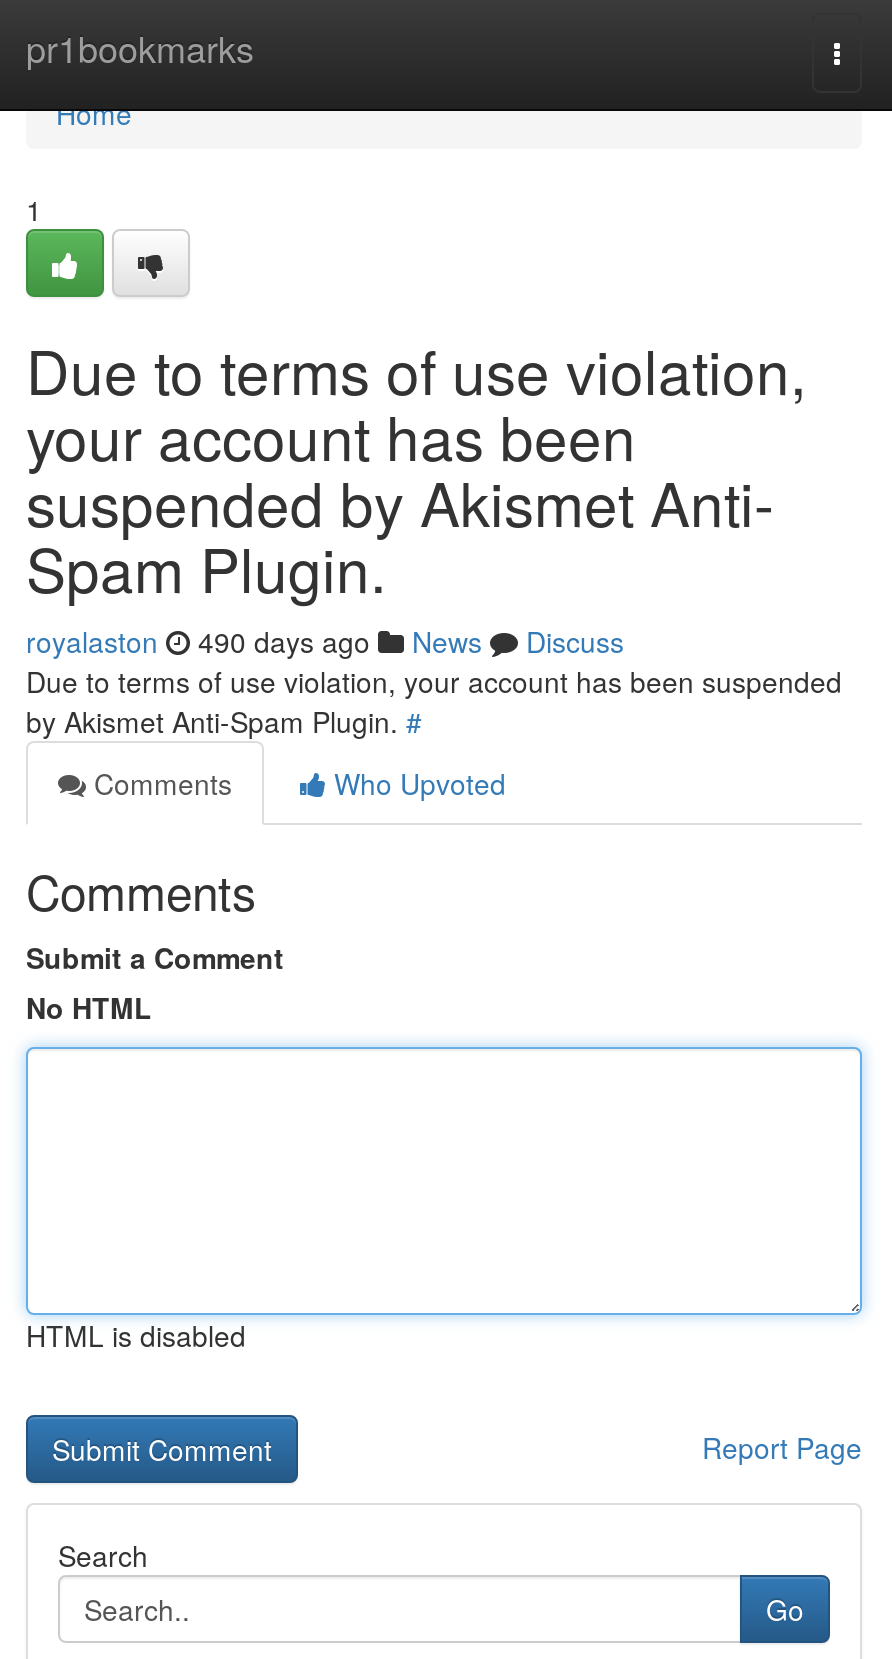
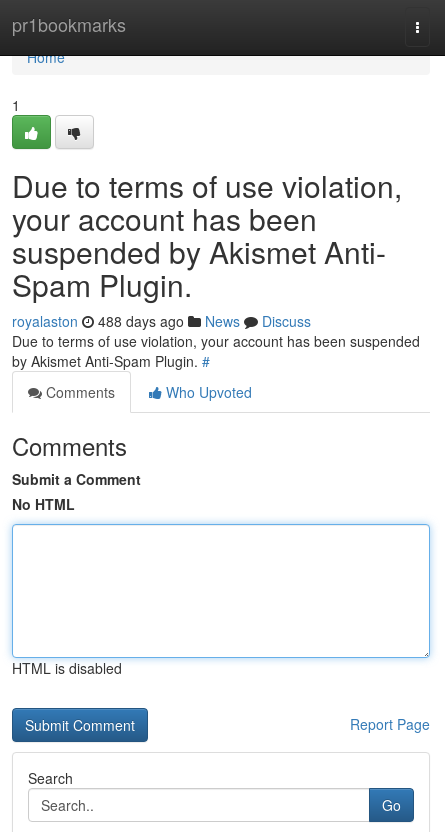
[26,621,624,661] royalaston 490 days ago News Discuss -> [12,311,311,331] royalaston 488 days ago News Discuss

